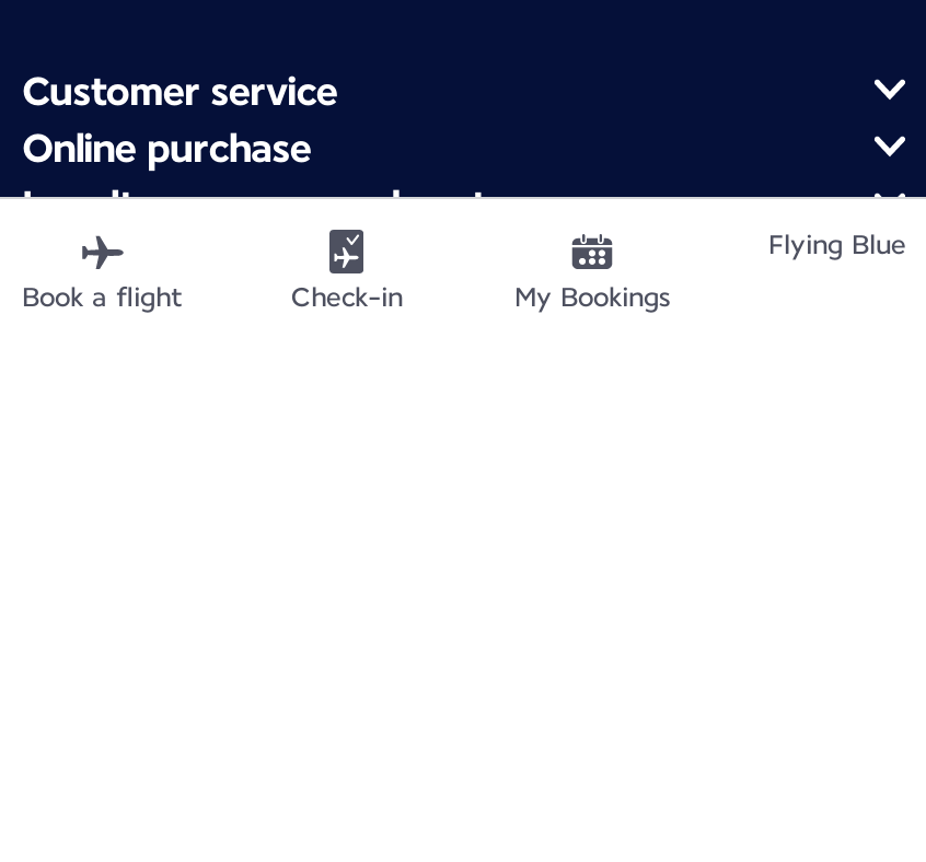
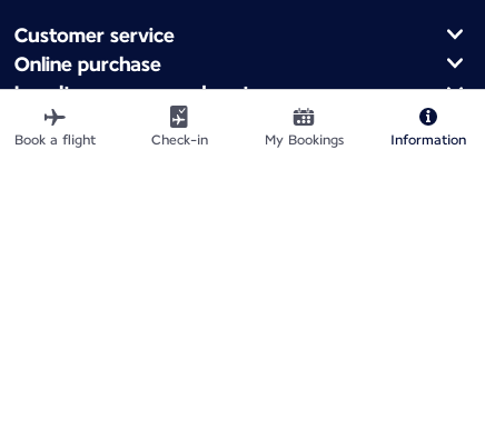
[768,230,906,260] Flying Blue -> [390,132,466,148] Information

